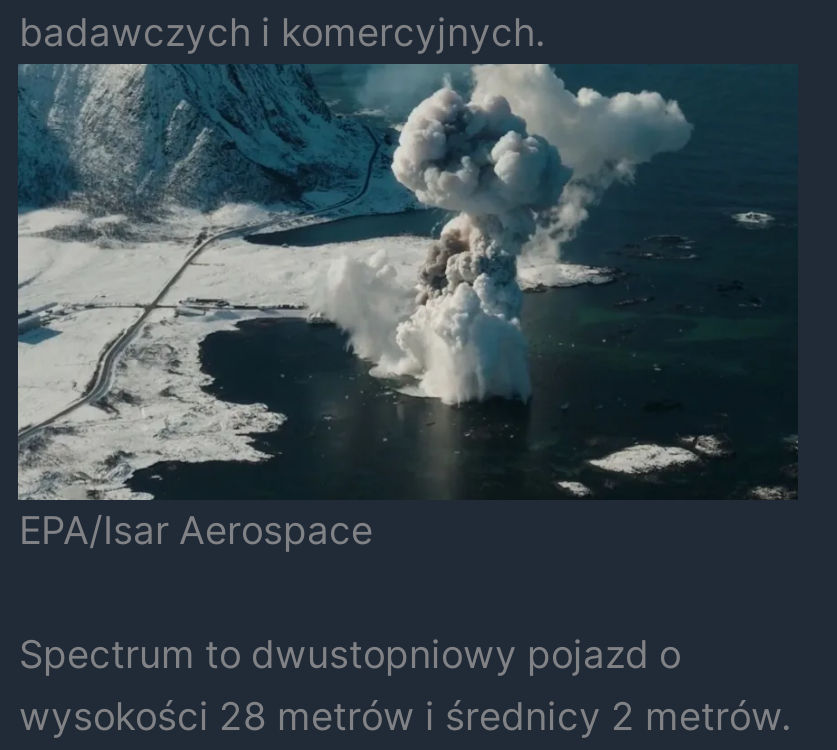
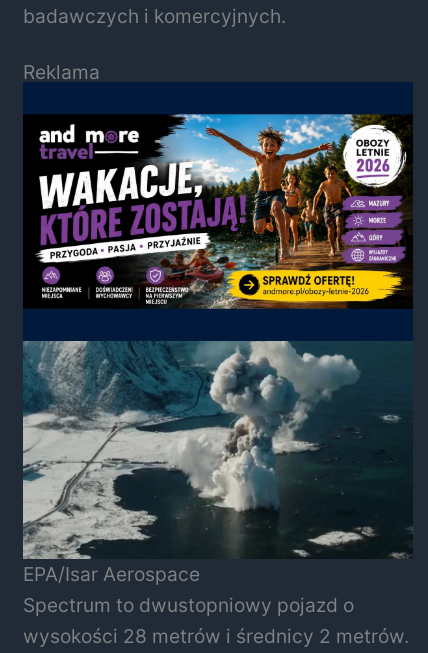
moved [14,64,800,554] -> [21,341,414,586]: [image] | EPA/Isar Aerospace
none -> [23,84,413,339] [image]
none -> [23,60,100,84] Reklama

